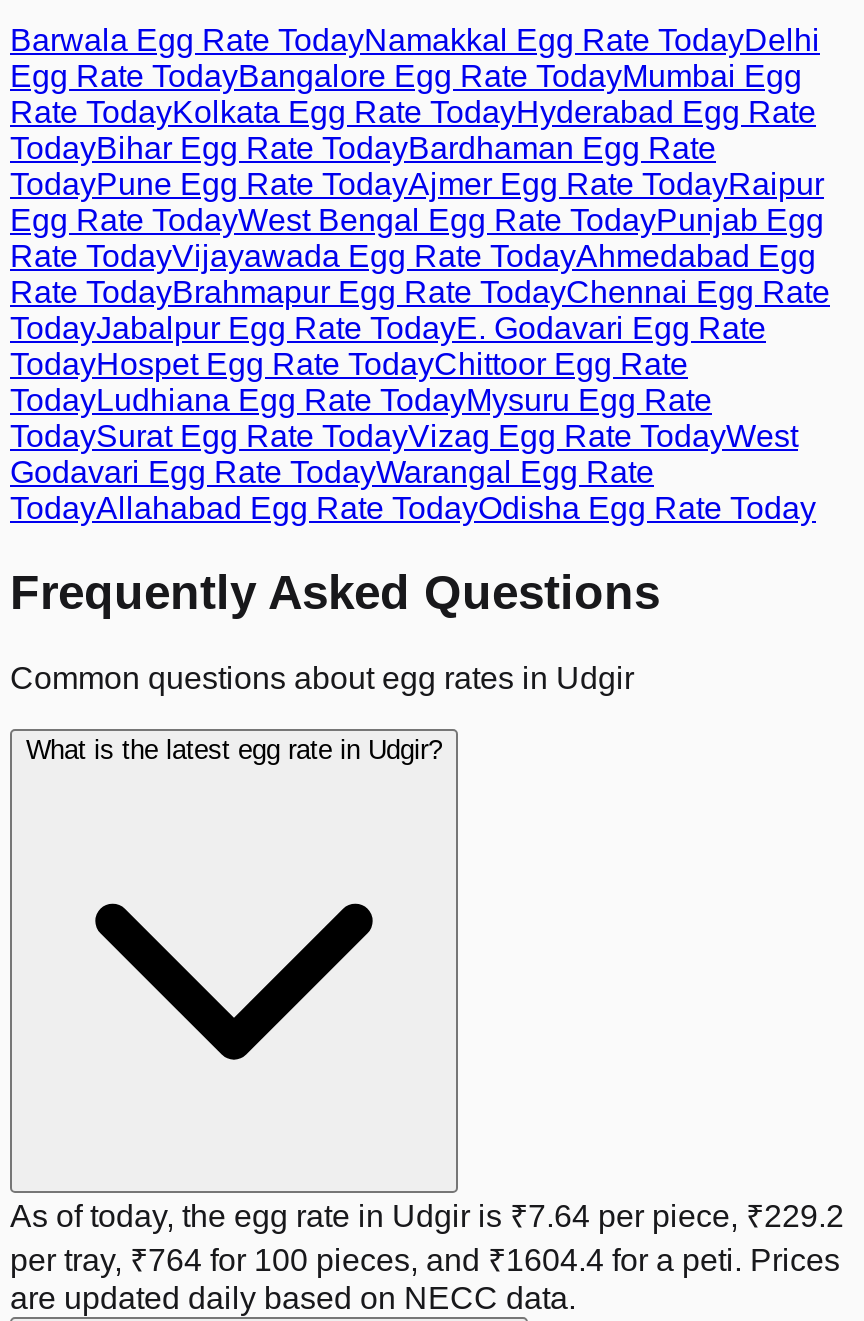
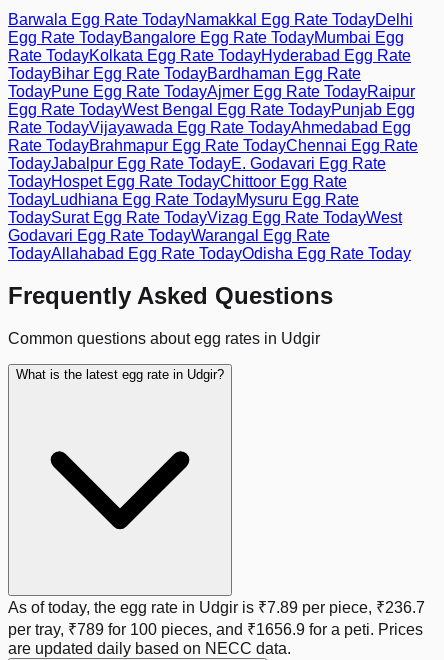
[10,1200,844,1234] As of today, the egg rate in Udgir is ₹7.64 per piece, ₹229.2 -> [8,599,425,616] As of today, the egg rate in Udgir is ₹7.89 per piece, ₹236.7
[10,1244,840,1278] per tray, ₹764 for 100 pieces, and ₹1604.4 for a peti. Prices -> [8,621,423,638] per tray, ₹789 for 100 pieces, and ₹1656.9 for a peti. Prices

